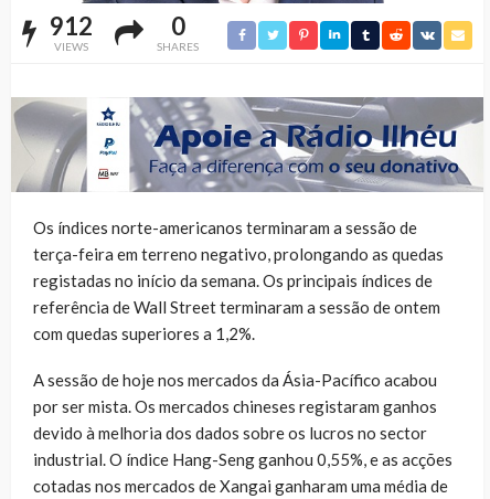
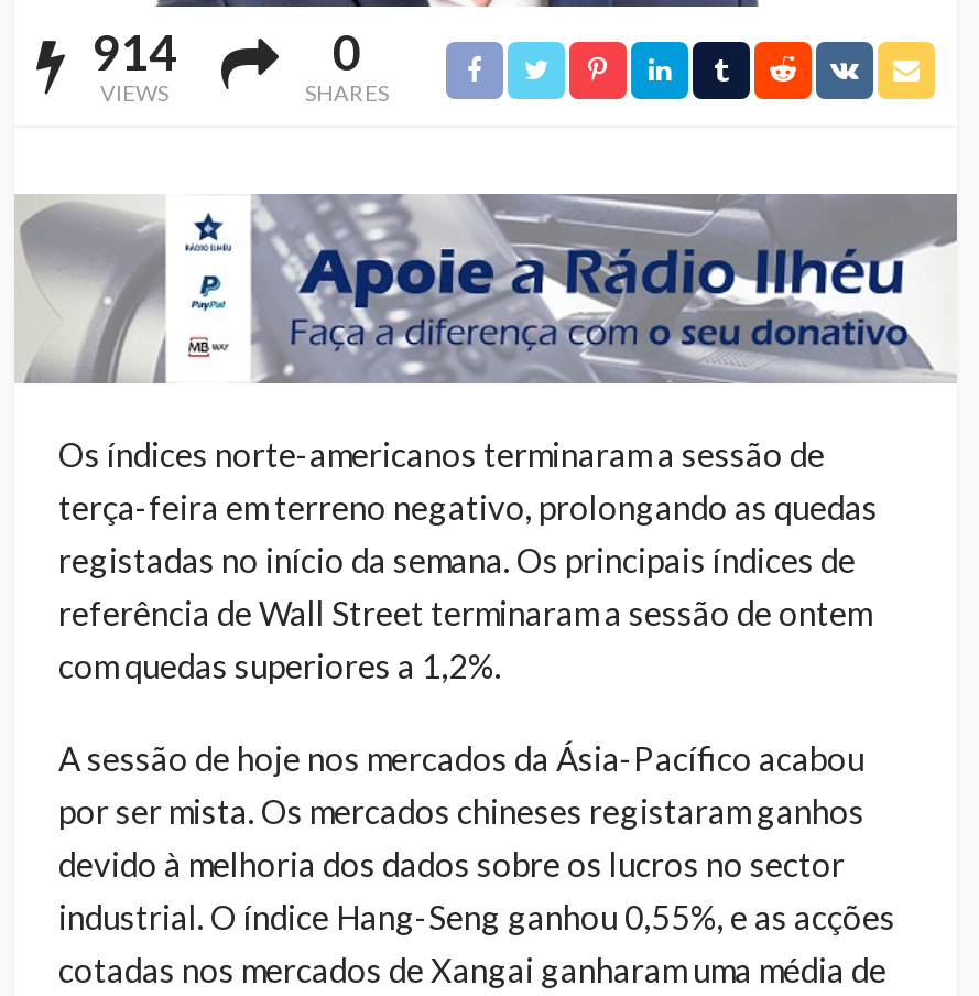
[50,11,93,41] 912 -> [91,22,177,82] 914

